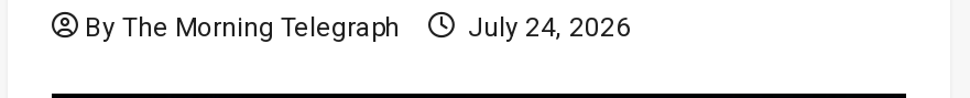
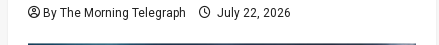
[85,11,631,42] By The Morning Telegraph July 24, 2026 -> [43,6,291,20] By The Morning Telegraph July 22, 2026

